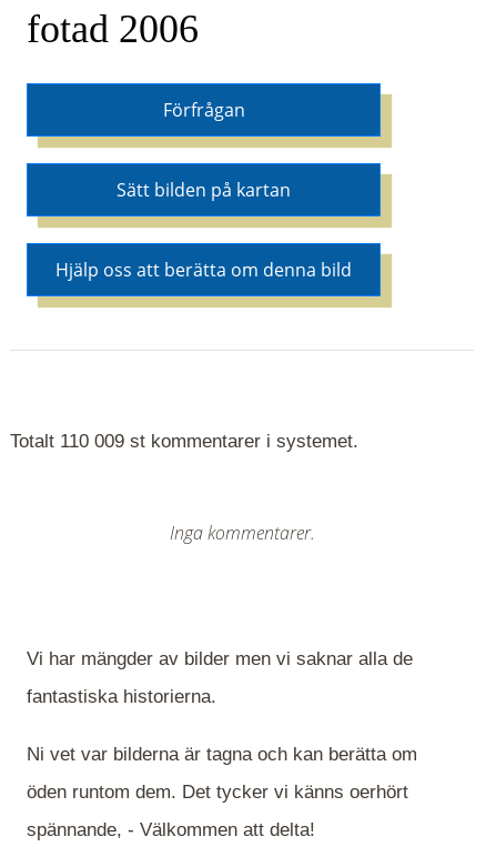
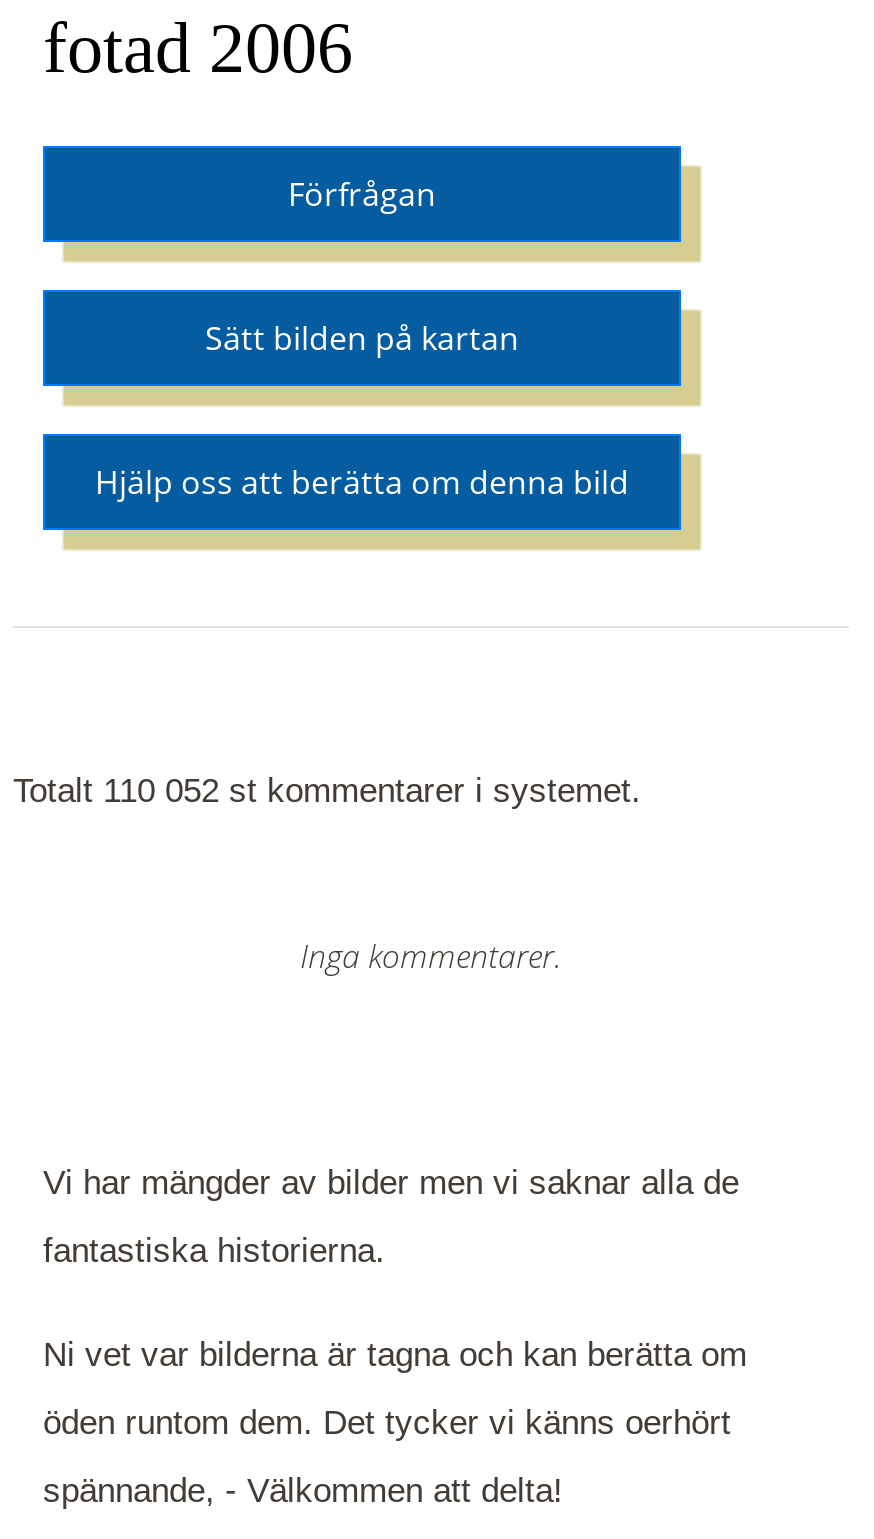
[10,431,358,452] Totalt 110 009 st kommentarer i systemet. -> [13,772,641,810] Totalt 110 052 st kommentarer i systemet.

